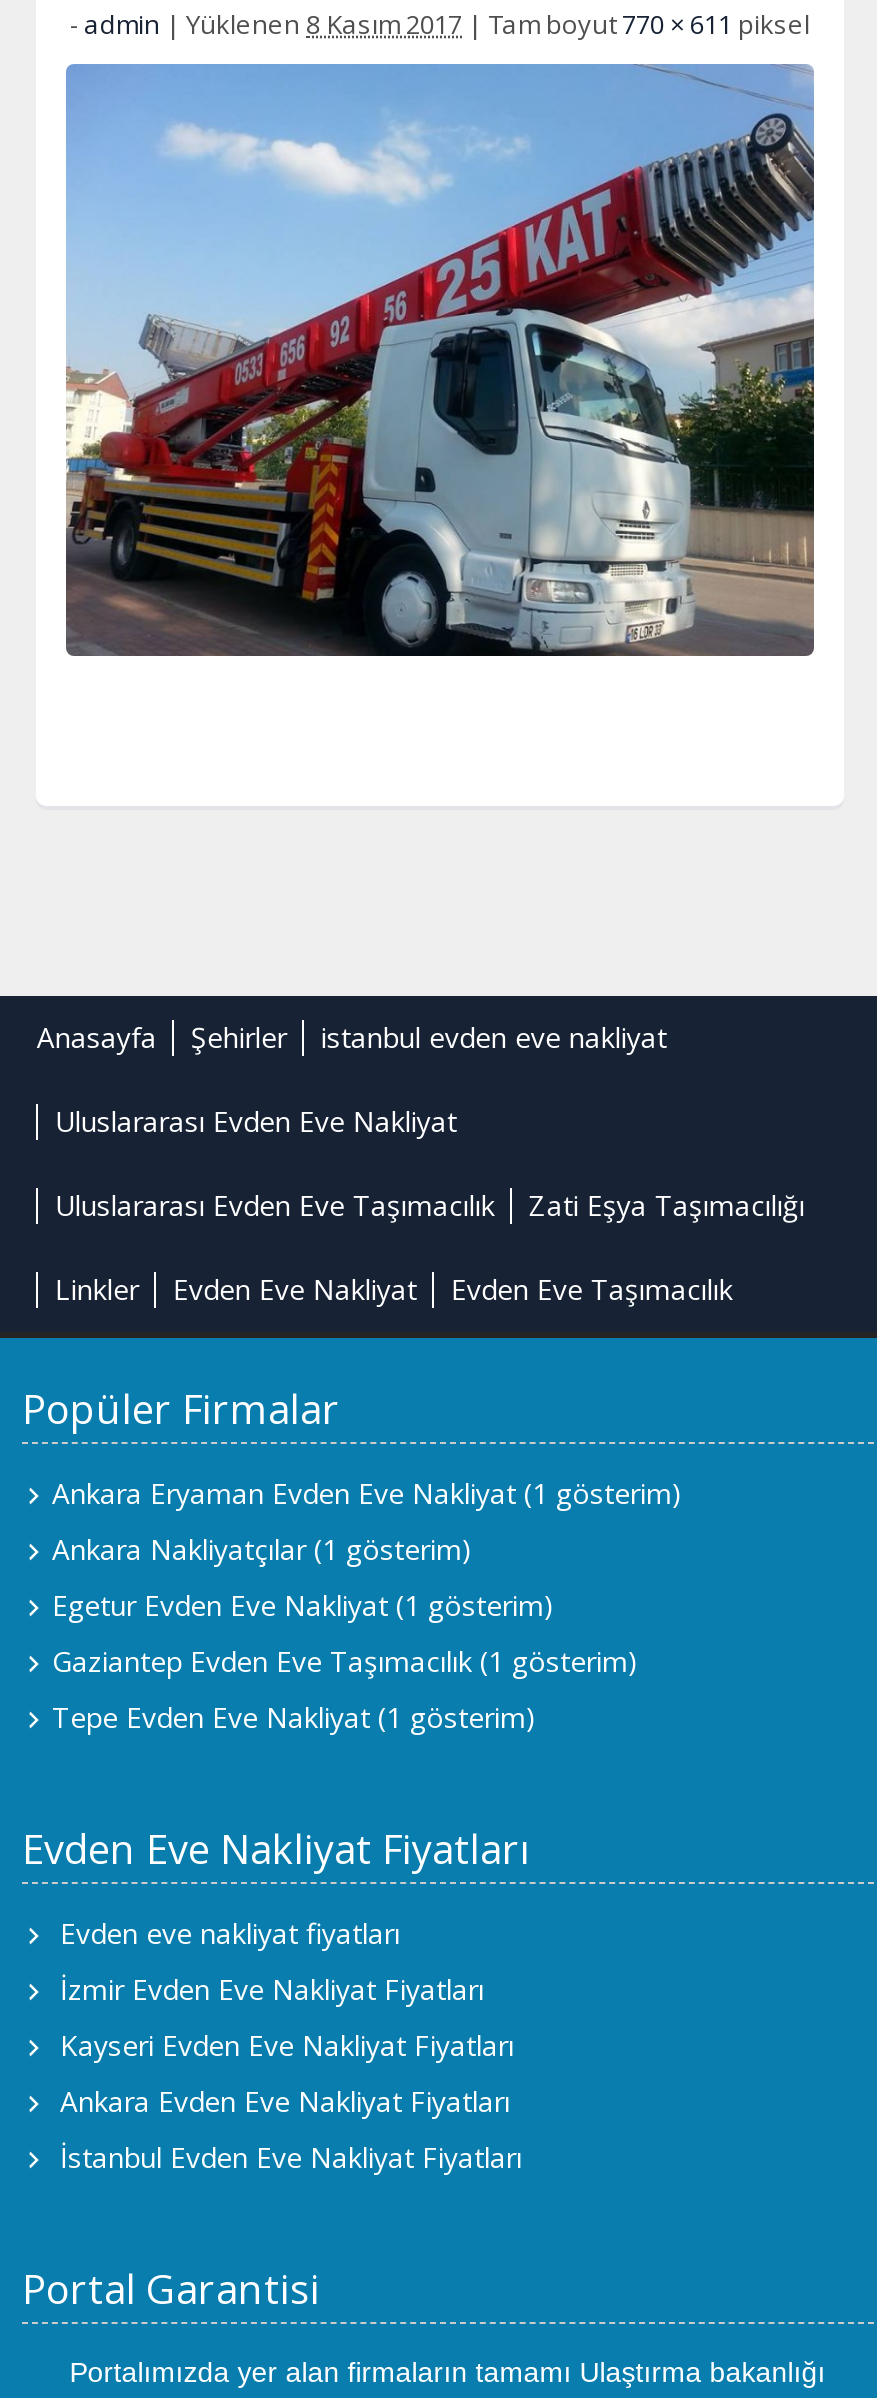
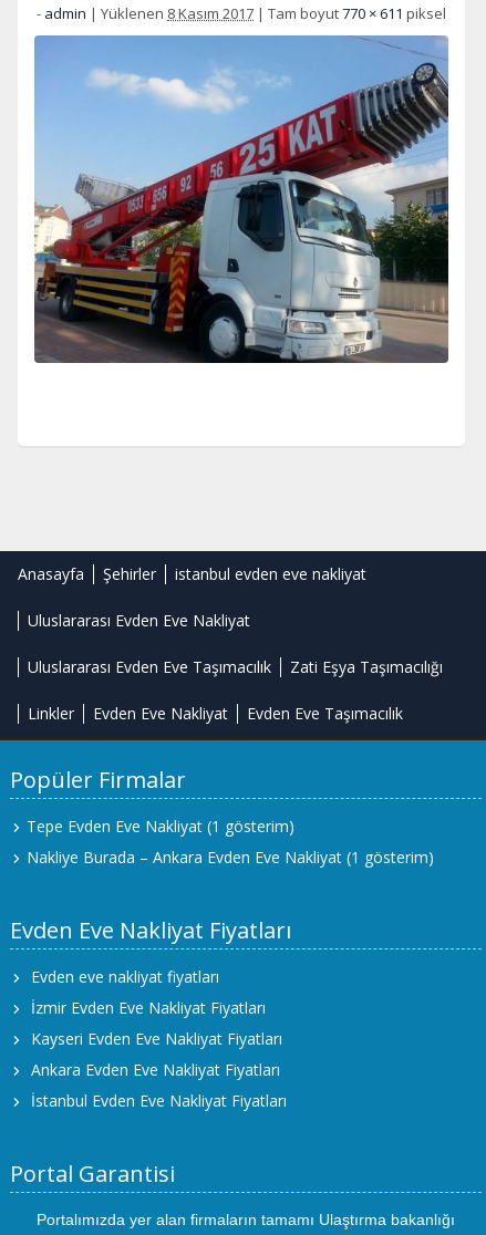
[52,1474,682,1680] Ankara Eryaman Evden Eve Nakliyat (1 gösterim) | Ankara Nakliyatçılar (1 gösterim) | Egetur Evden Eve Nakliyat (1 gösterim) | Gaziantep Evden Eve Taşımacılık (1 gösterim) -> none
moved [52,1698,536,1736] -> [27,816,294,837]: Tepe Evden Eve Nakliyat (1 gösterim)
none -> [27,847,434,868] Nakliye Burada – Ankara Evden Eve Nakliyat (1 gösterim)

